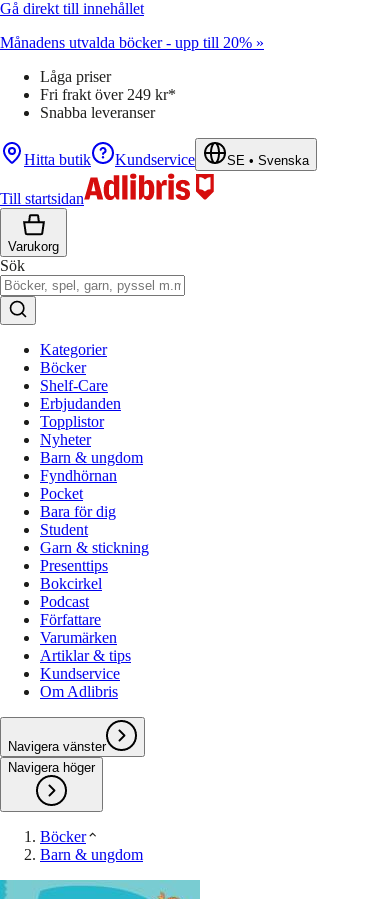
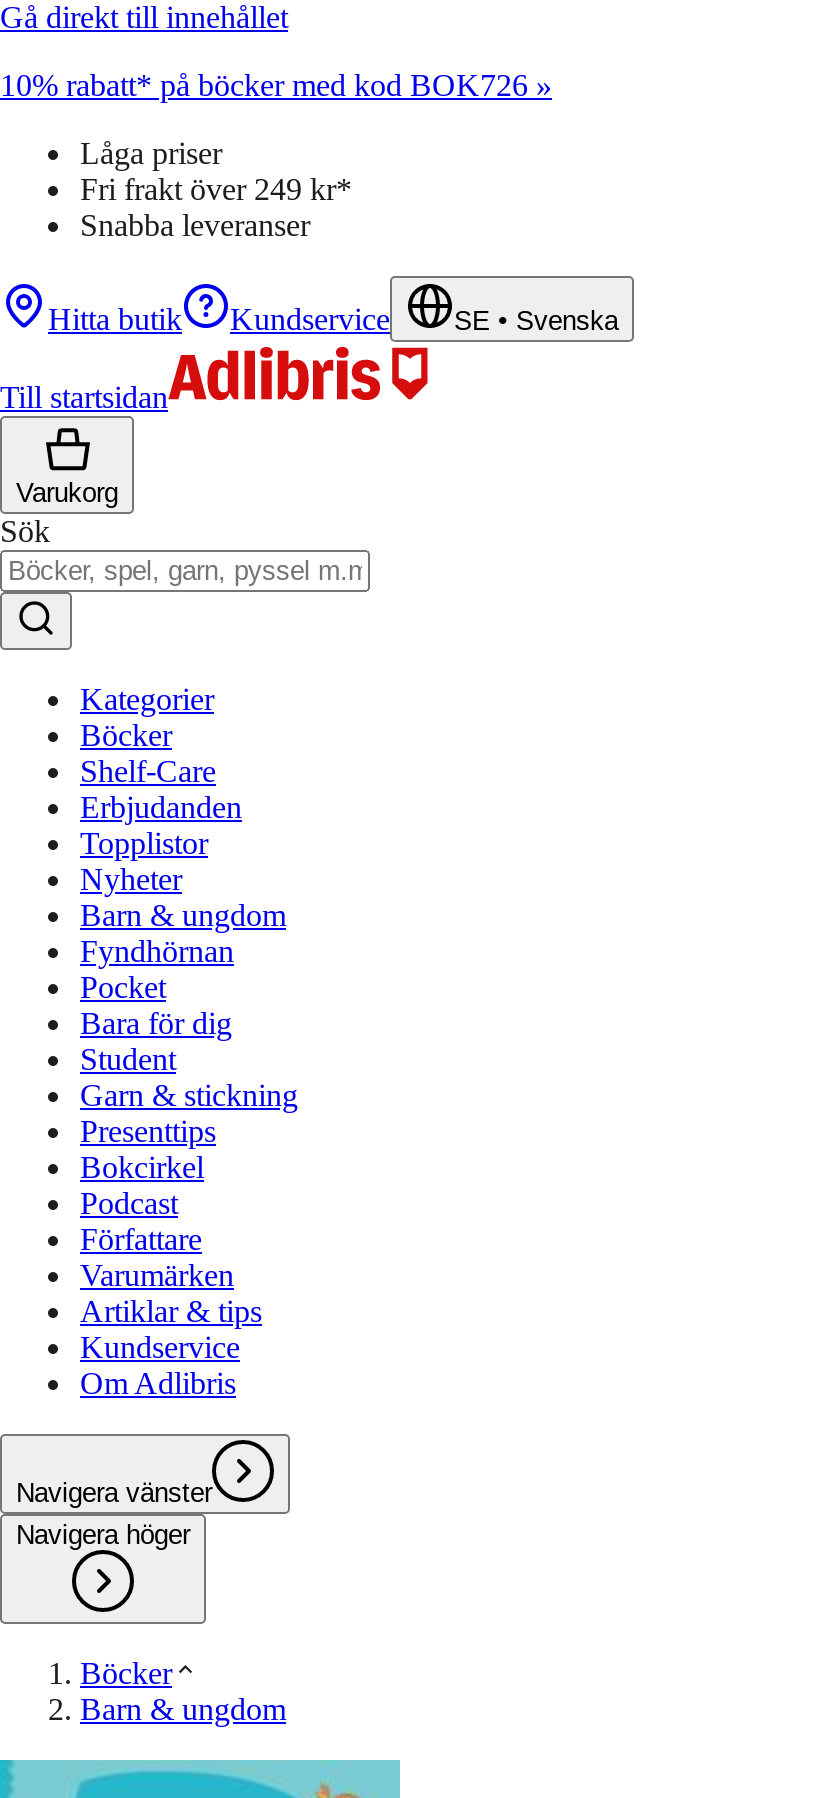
[0,34,264,51] Månadens utvalda böcker - upp till 20% » -> [0,68,552,102] 10% rabatt* på böcker med kod BOK726 »

